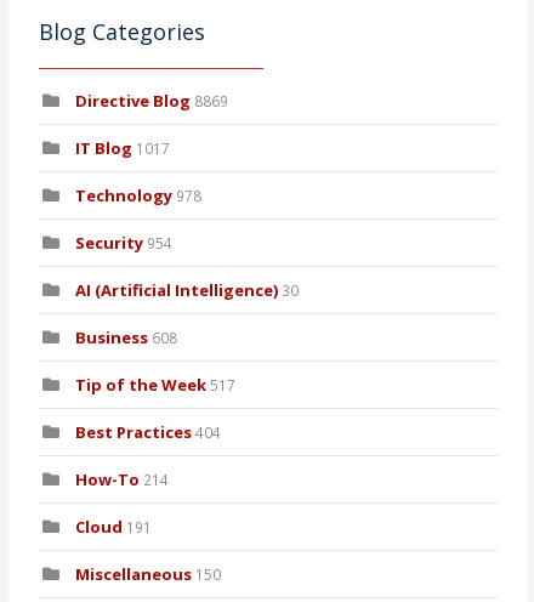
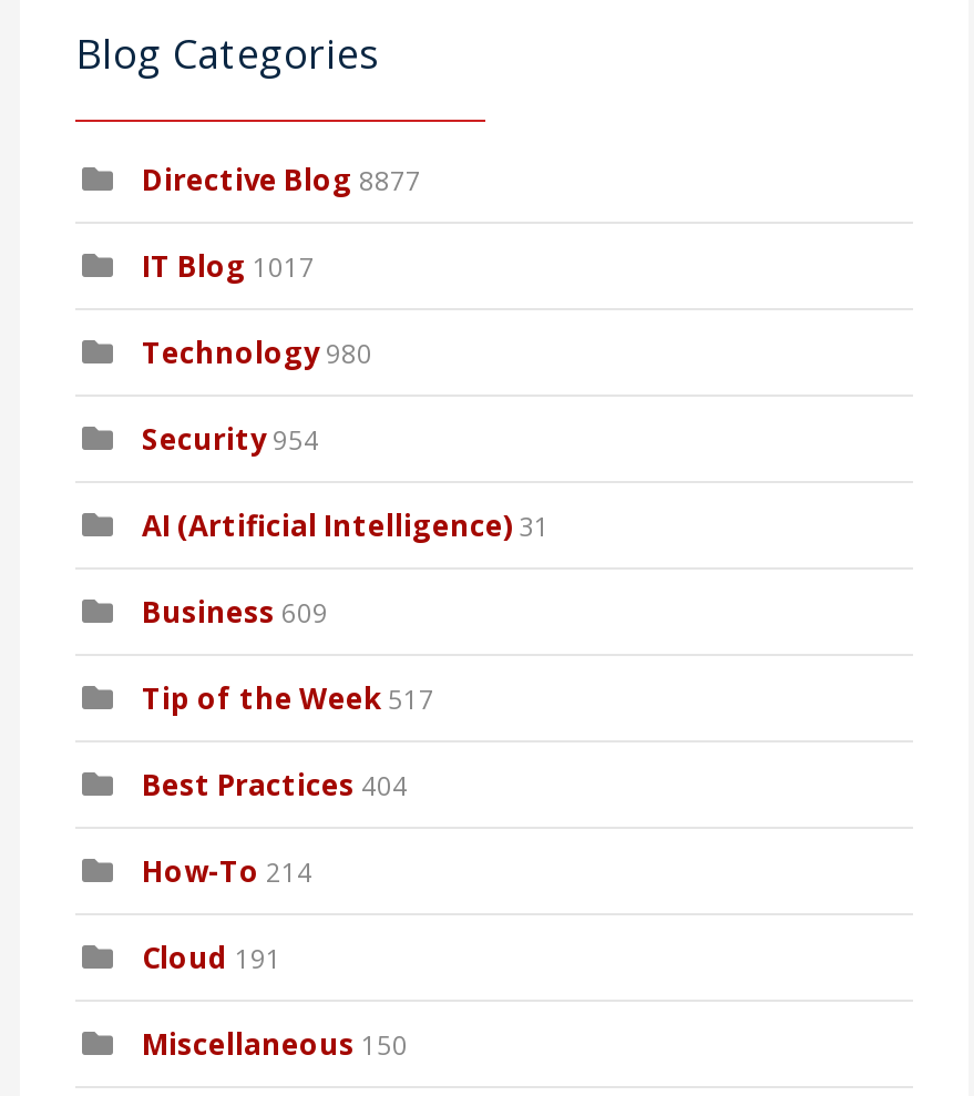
[75,89,228,111] Directive Blog 8869 -> [142,159,421,199] Directive Blog 8877
[75,184,201,206] Technology 978 -> [142,332,372,371] Technology 980
[75,279,299,301] AI (Artificial Intelligence) 30 -> [142,504,550,544] AI (Artificial Intelligence) 31
[75,326,177,348] Business 608 -> [142,591,328,631] Business 609

